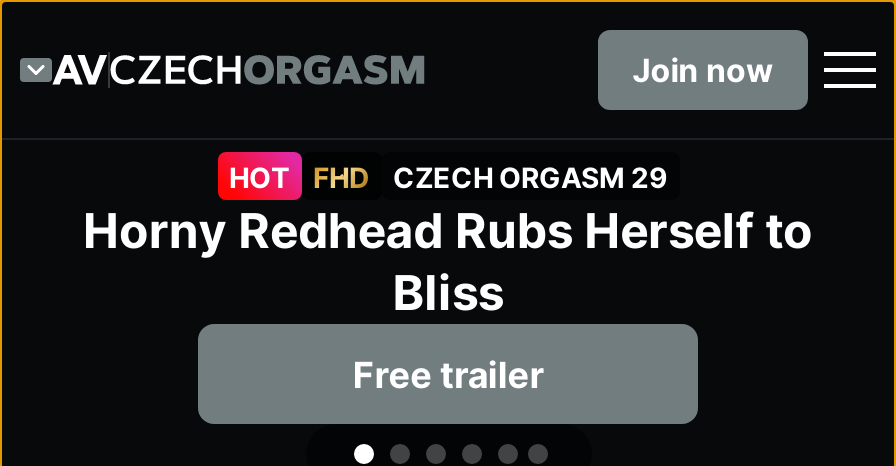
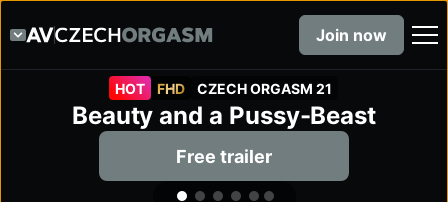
[83,159,813,322] CZECH ORGASM 29 | Horny Redhead Rubs Herself to | Bliss -> [72,79,376,130] CZECH ORGASM 21 | Beauty and a Pussy-Beast

